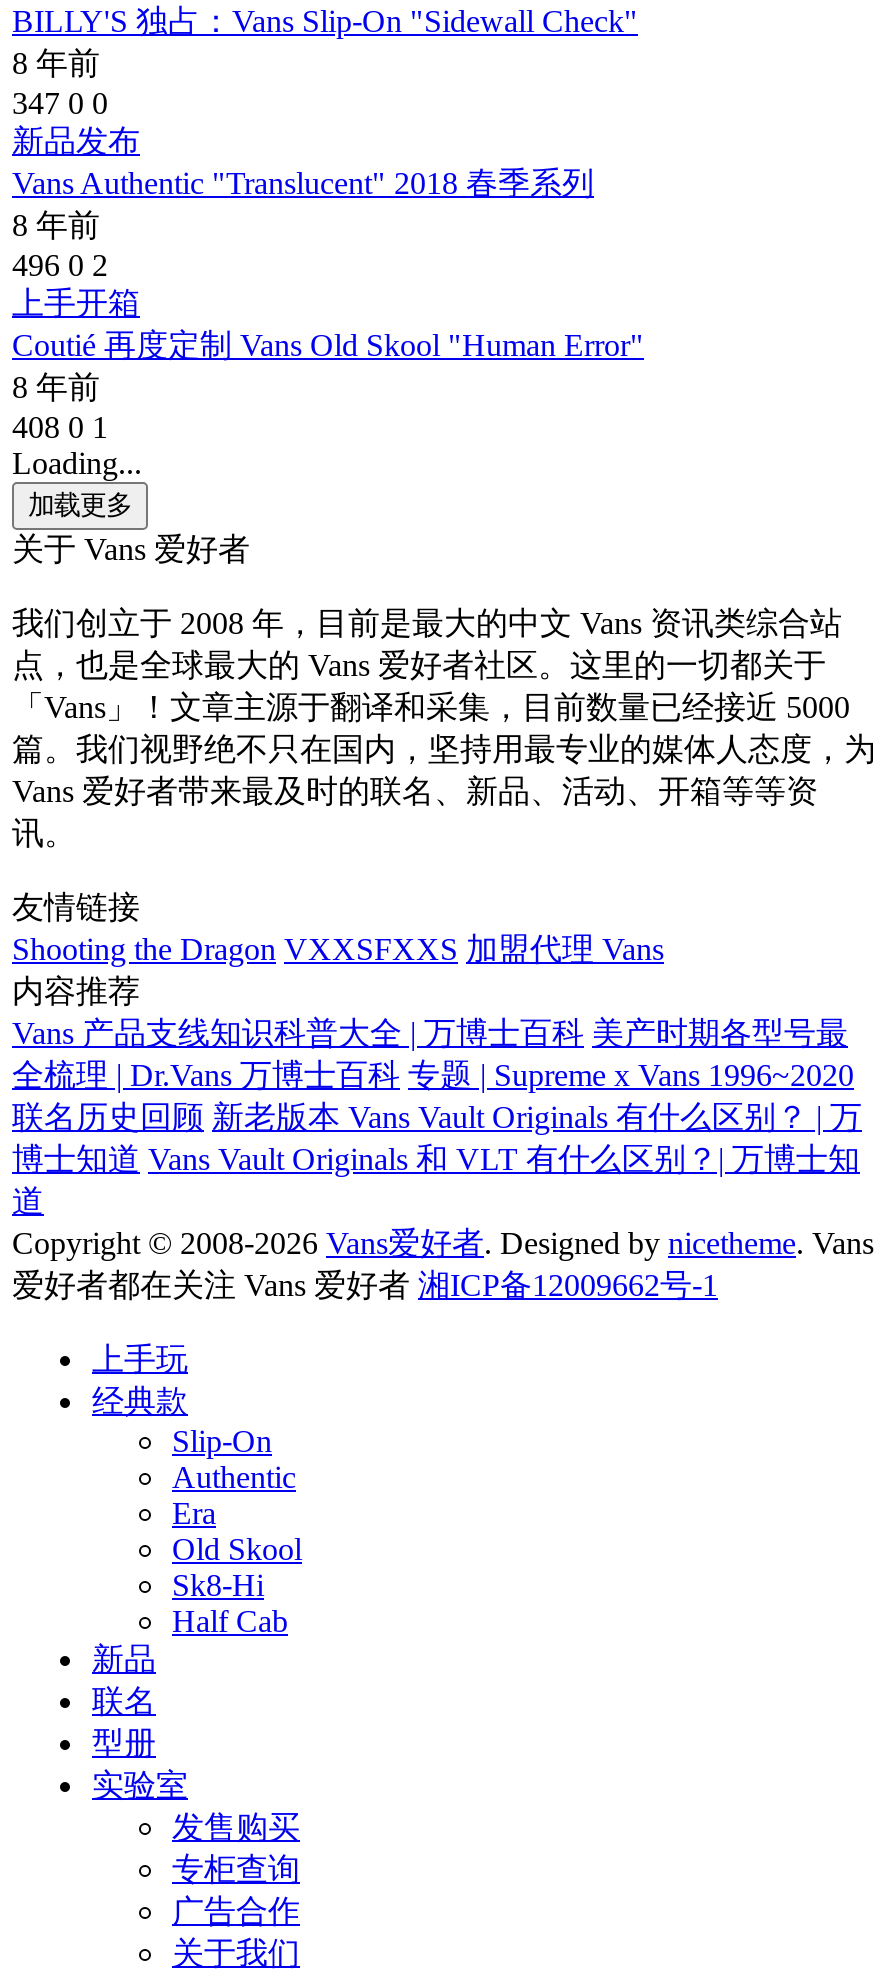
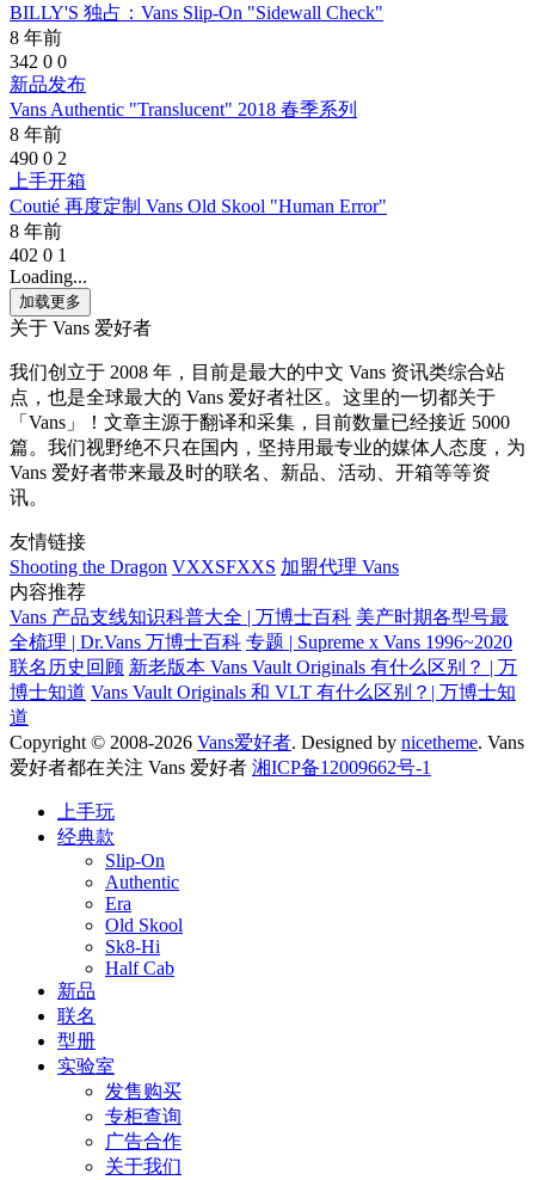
[12,86,108,120] 347 0 0 -> [10,51,67,72] 342 0 0
[12,248,108,282] 496 0 2 -> [10,148,67,168] 490 0 2
[12,410,108,444] 408 0 1 -> [10,245,67,265] 402 0 1

